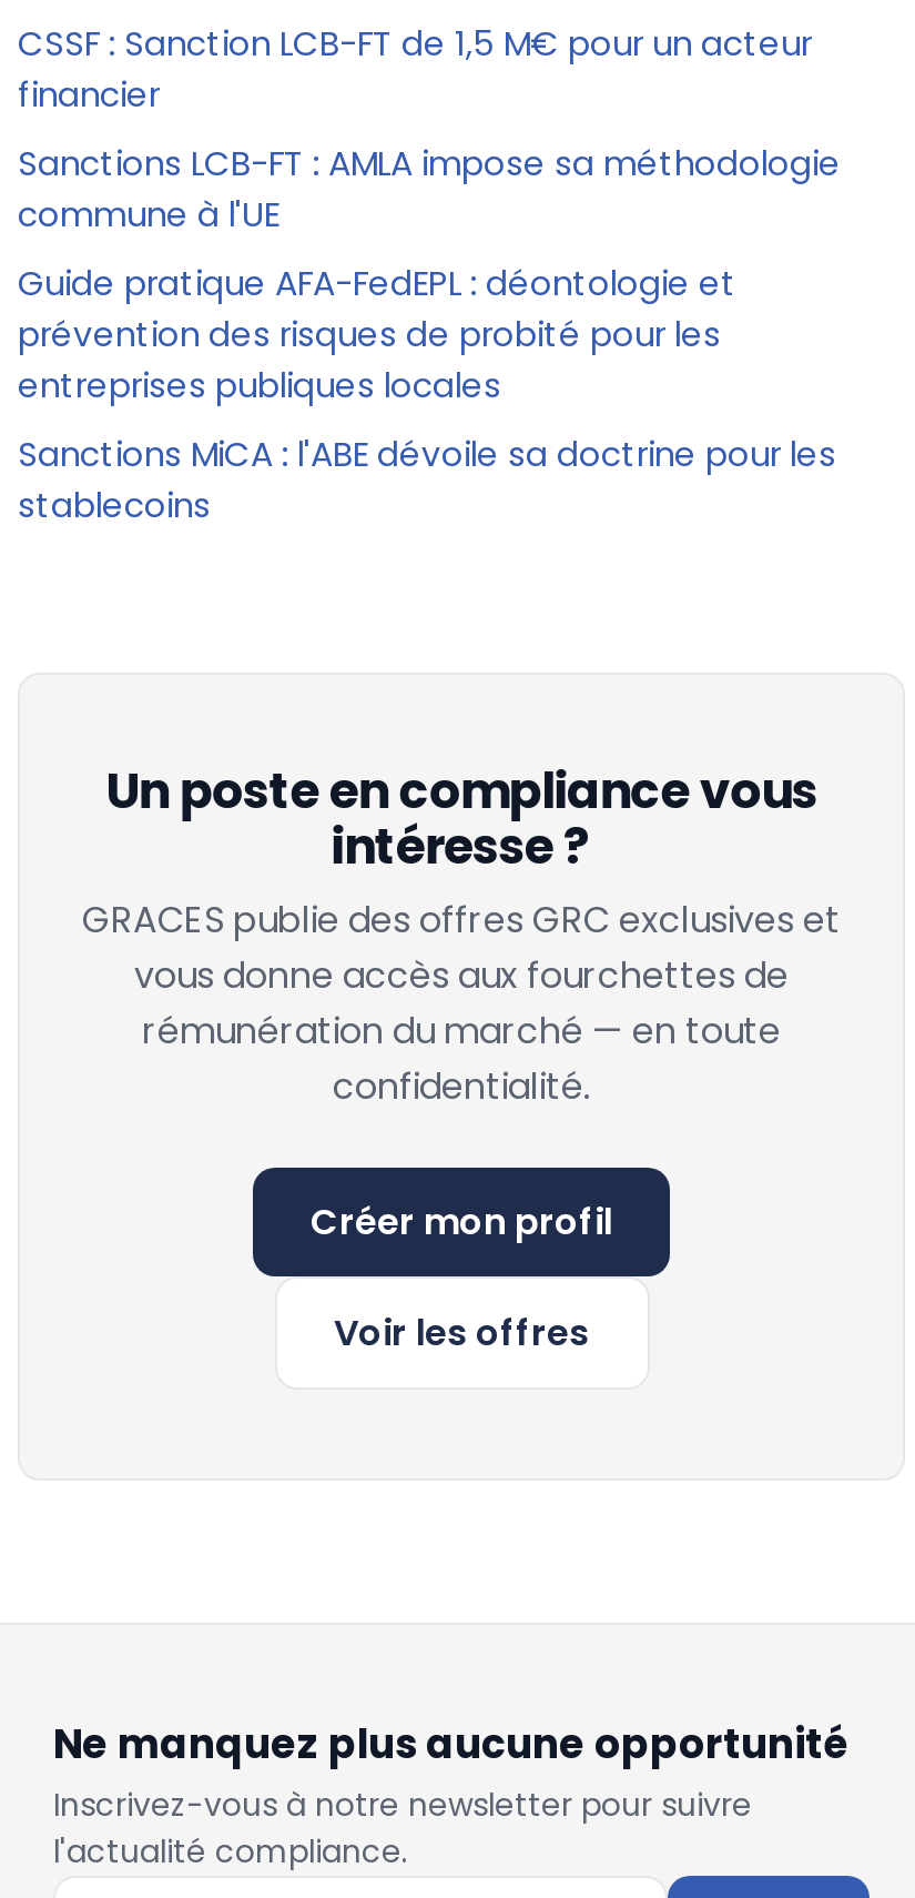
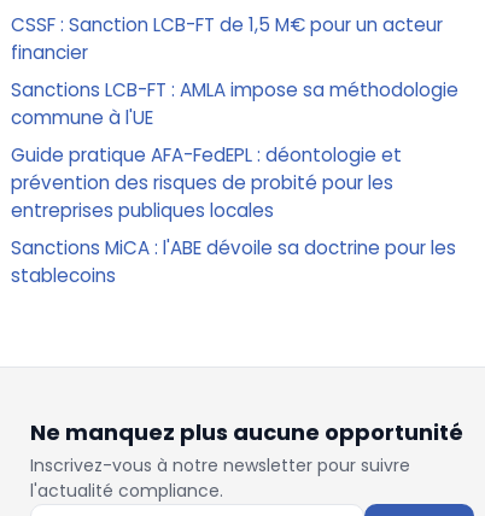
[82,757,841,1359] Un poste en compliance vous | intéresse ? | GRACES publie des offres GRC exclusives et | vous donne accès aux fourchettes de | rémunération du marché — en toute | confidentialité. | Créer mon profil | Voir les offres -> none

